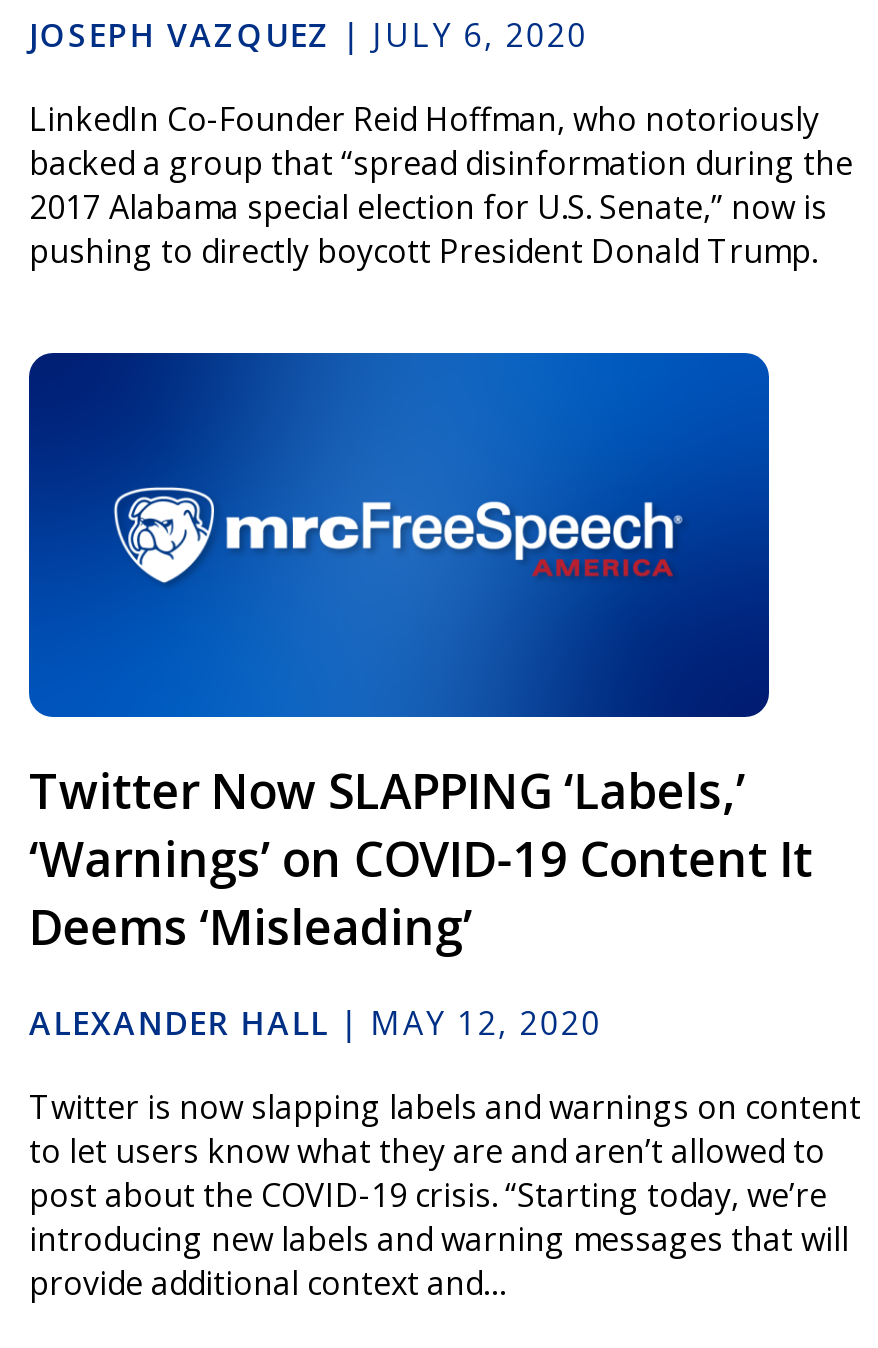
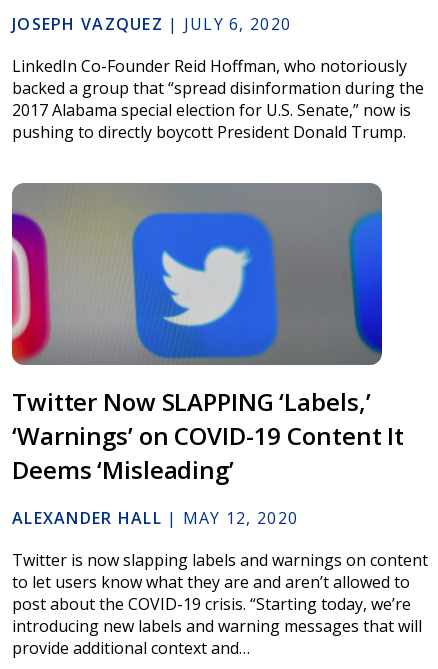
[27,351,771,719] [image] -> [11,182,383,366] [image]

